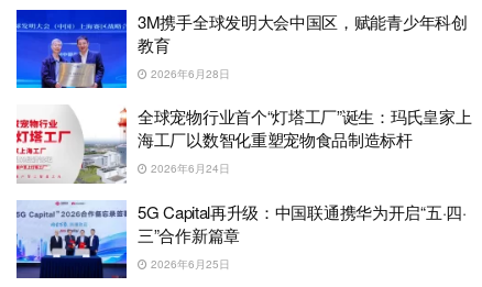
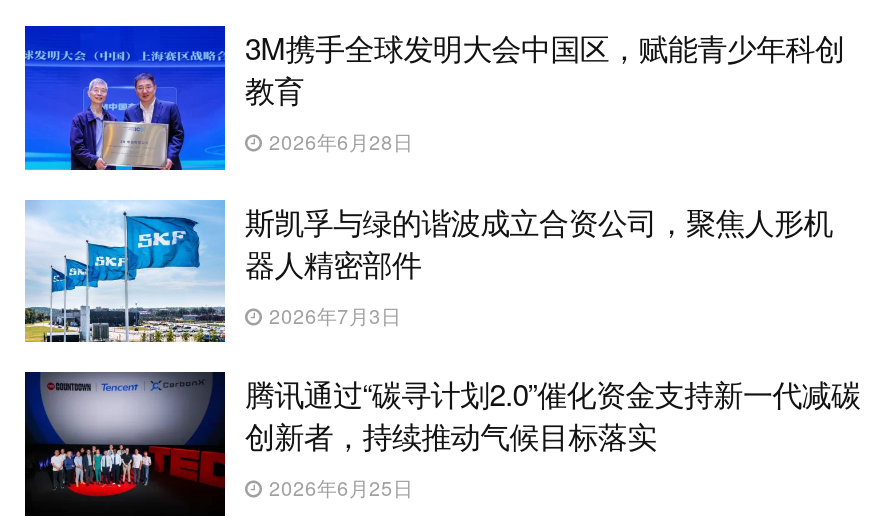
[15,105,471,184] [image] | 全球宠物行业首个“灯塔工厂”诞生：玛氏皇家上 | 海工厂以数智化重塑宠物食品制造标杆 | 2026年6月24日 -> [23,199,833,345] [image] | 斯凯孚与绿的谐波成立合资公司，聚焦人形机 | 器人精密部件 | 2026年7月3日
[15,199,466,279] [image] | 5G Capital再升级：中国联通携华为开启“五·四· | 三”合作新篇章 -> [23,369,861,519] [image] | 腾讯通过“碳寻计划2.0”催化资金支持新一代减碳 | 创新者，持续推动气候目标落实

